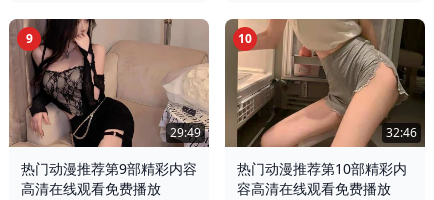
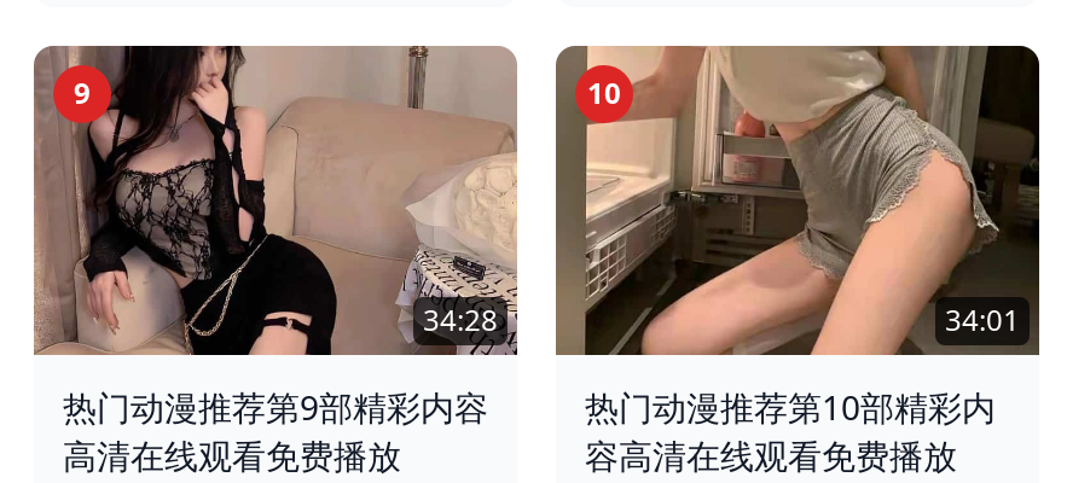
[170,124,201,141] 29:49 -> [423,299,498,341] 34:28
[386,124,417,141] 32:46 -> [945,299,1020,341] 34:01

